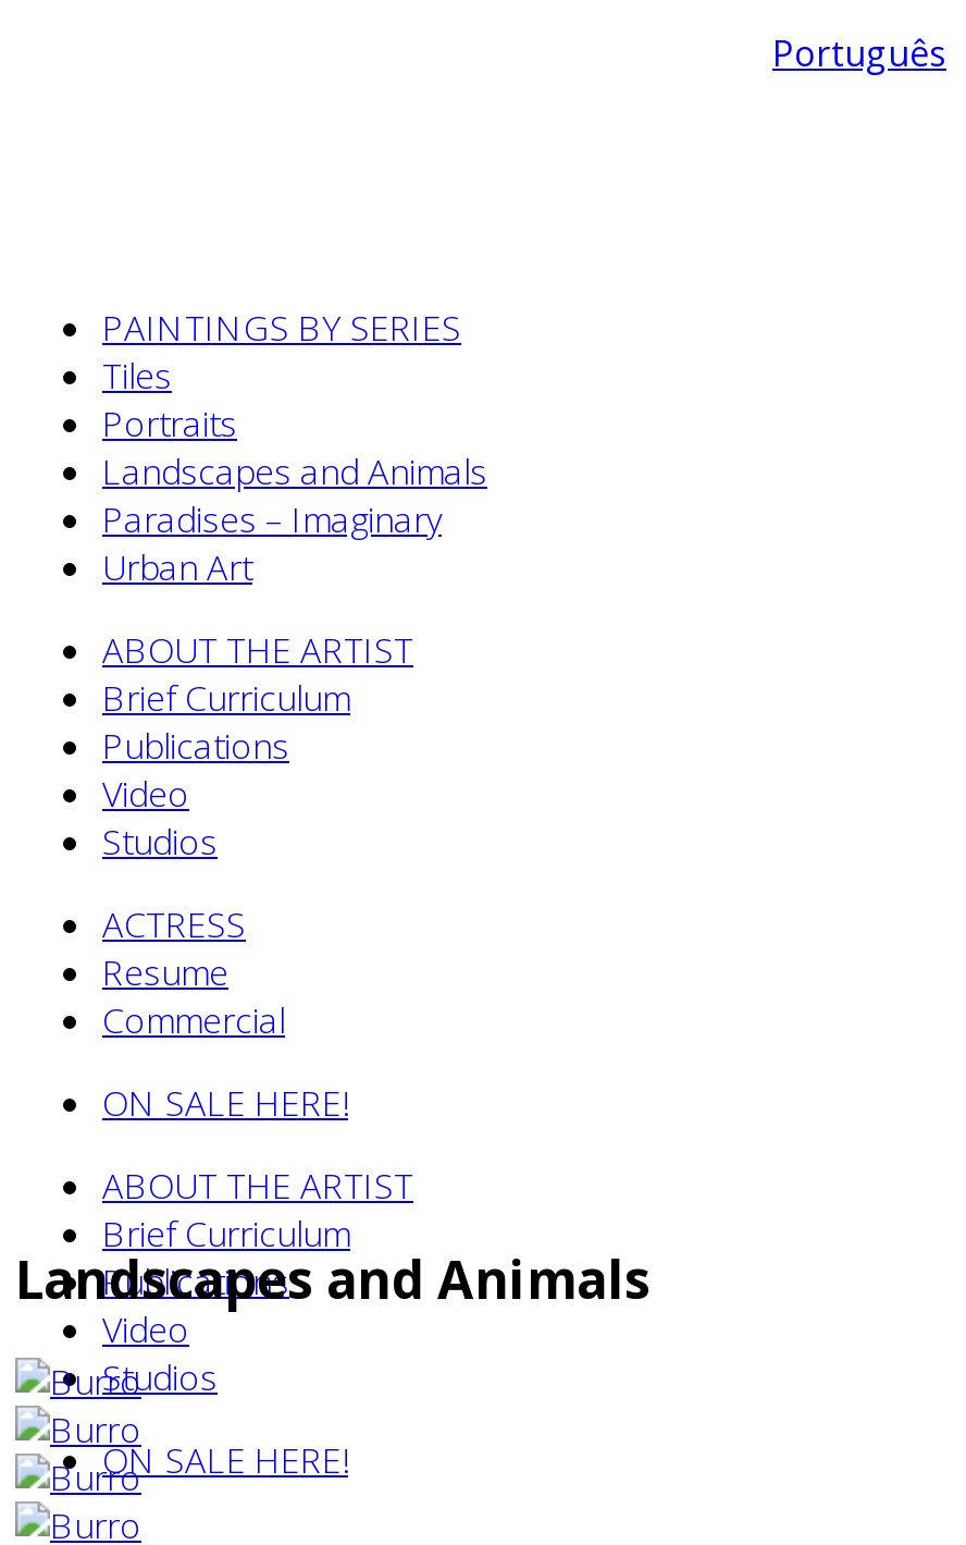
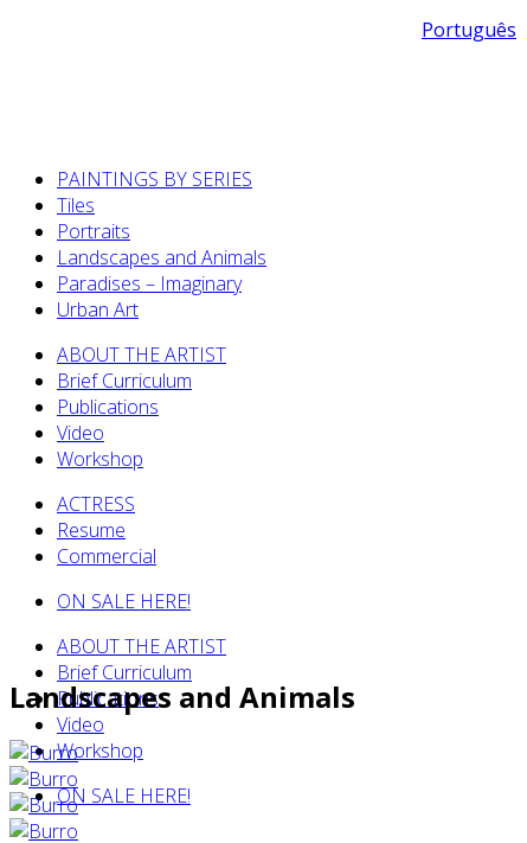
[102,817,218,865] Studios -> [57,445,143,471] Workshop
[102,1352,218,1400] Studios -> [57,737,143,763] Workshop

